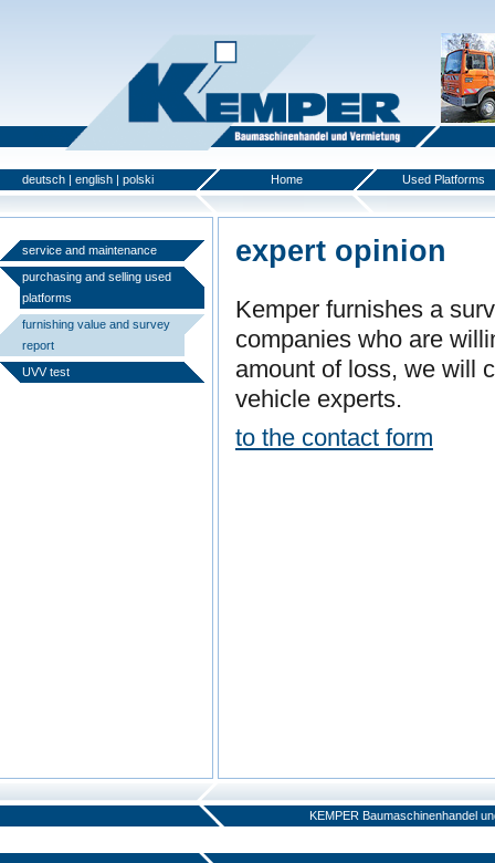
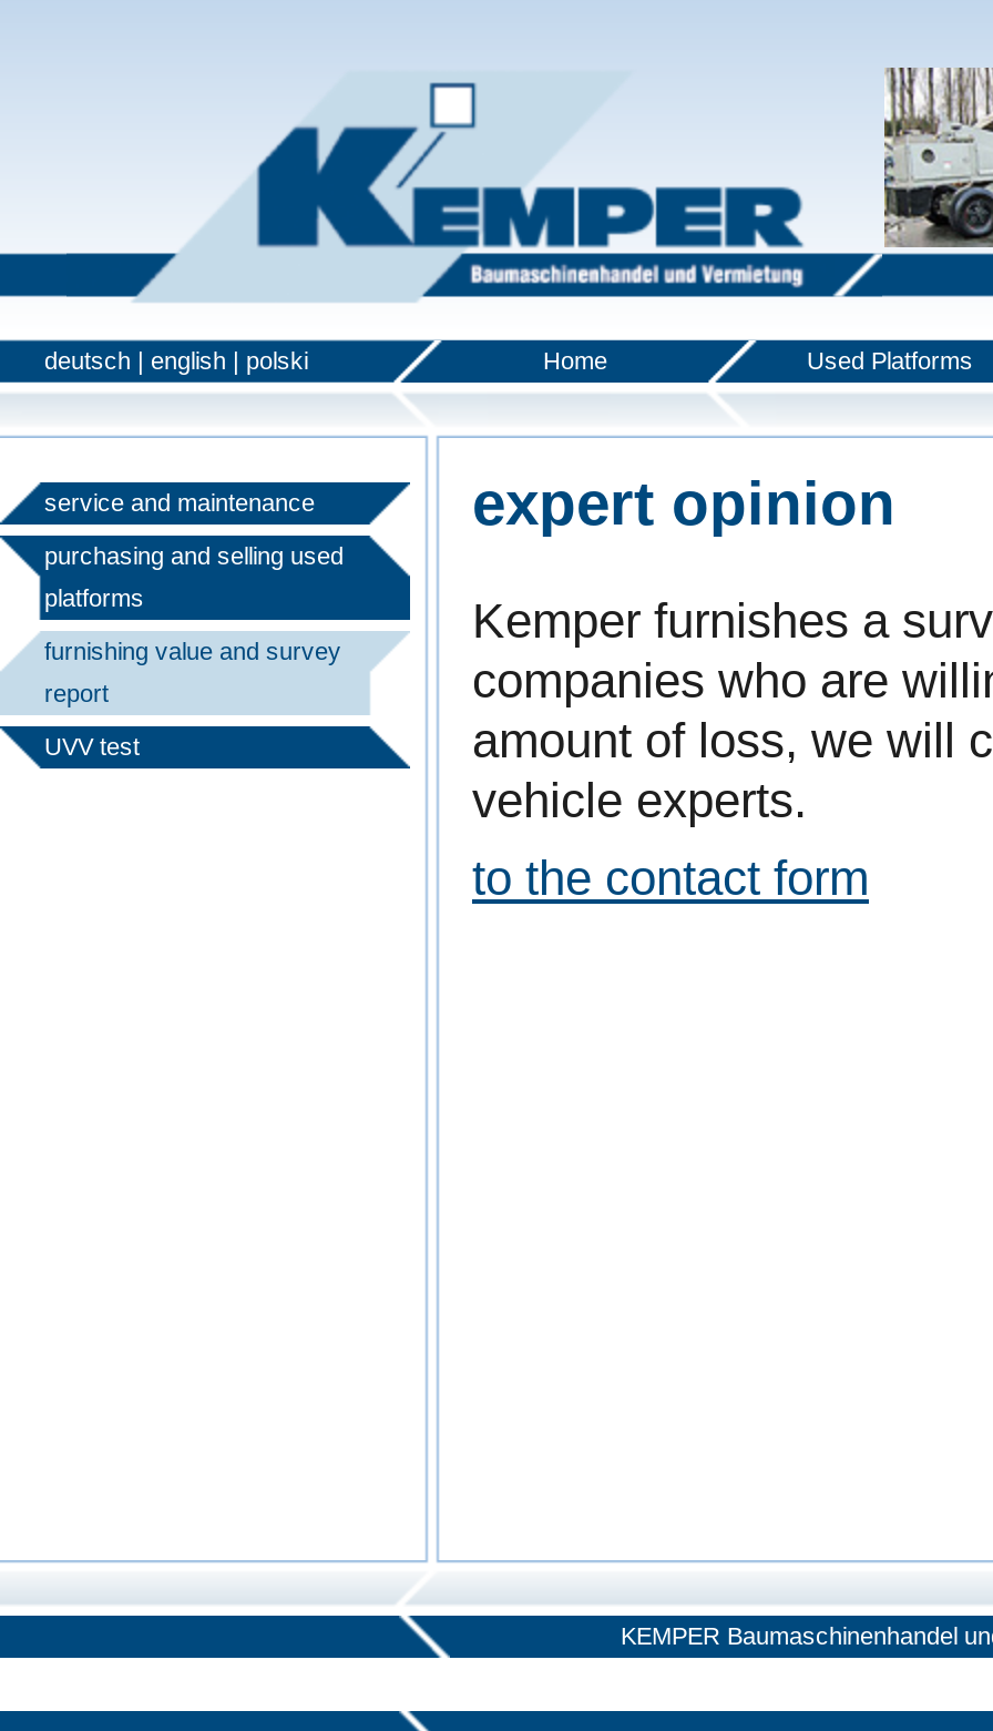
[441,33,492,123] [image] -> [884,65,986,247] [image]

